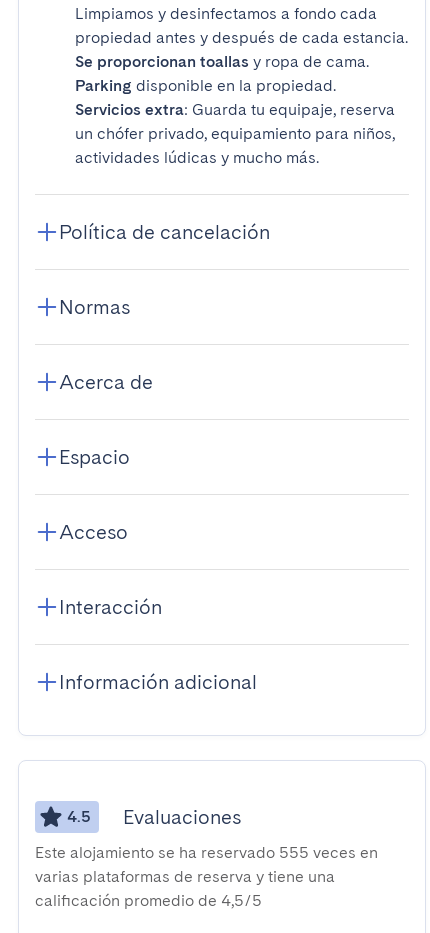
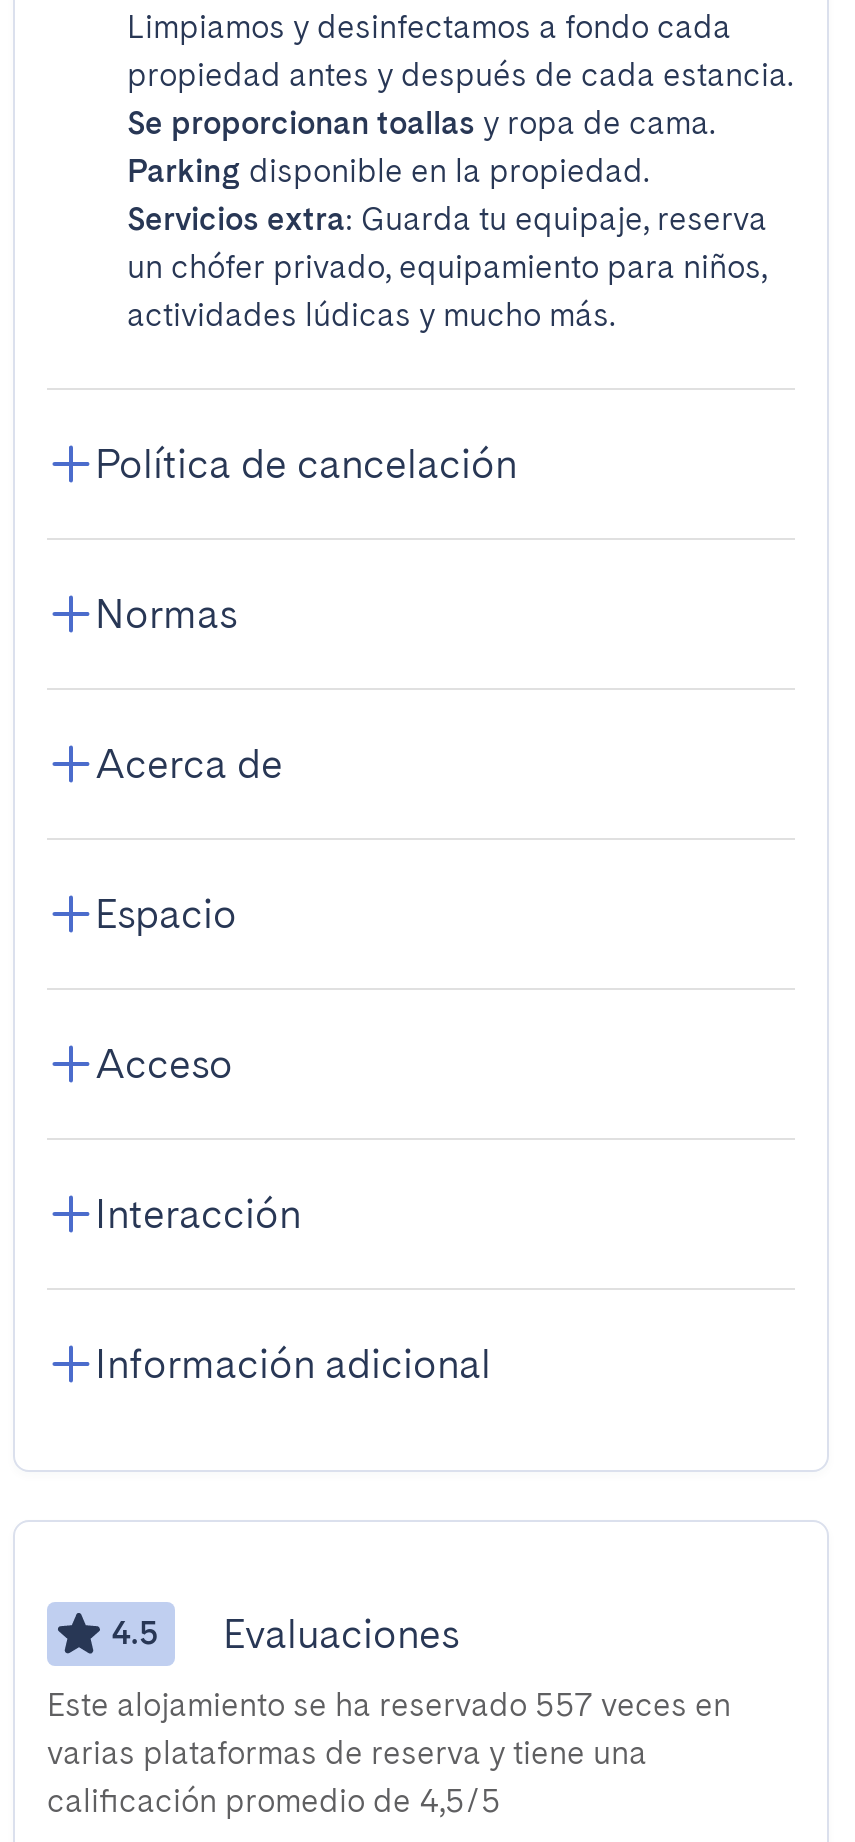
[35,843,378,862] Este alojamiento se ha reservado 555 veces en -> [47,1686,731,1724] Este alojamiento se ha reservado 557 veces en

